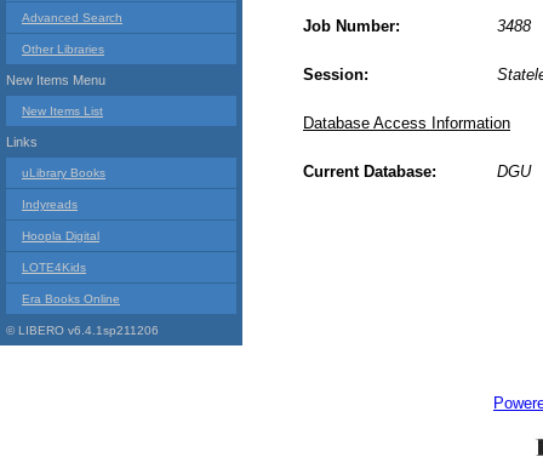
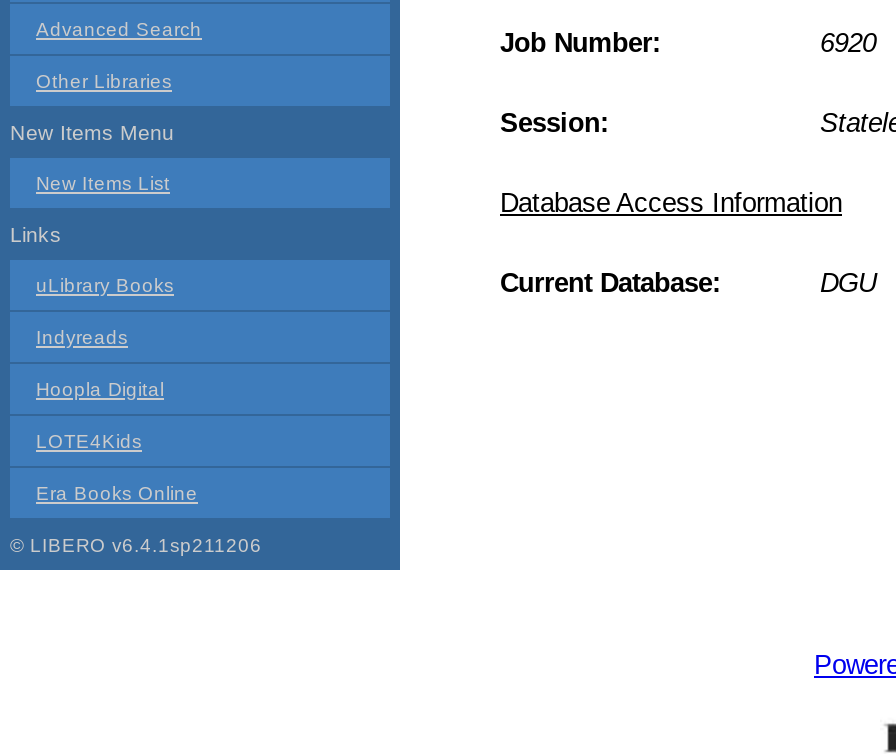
[497,17,531,35] 3488 -> [820,28,876,58] 6920

